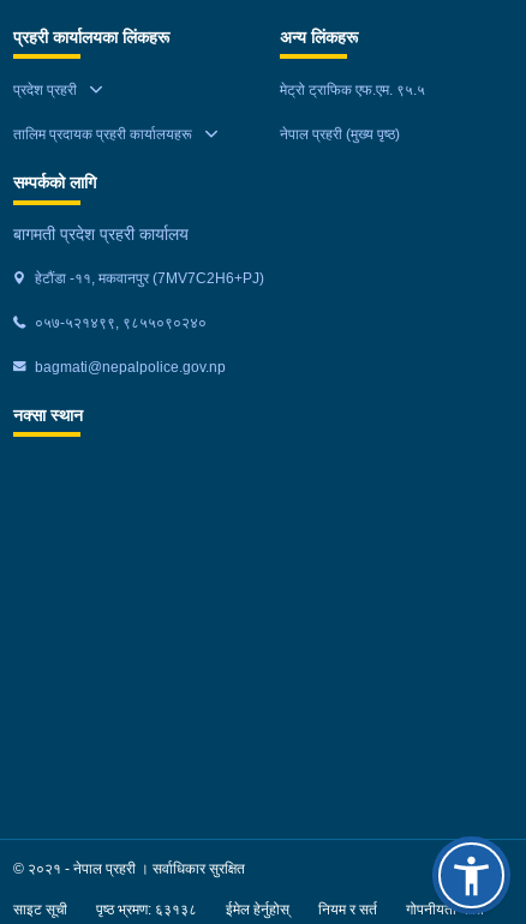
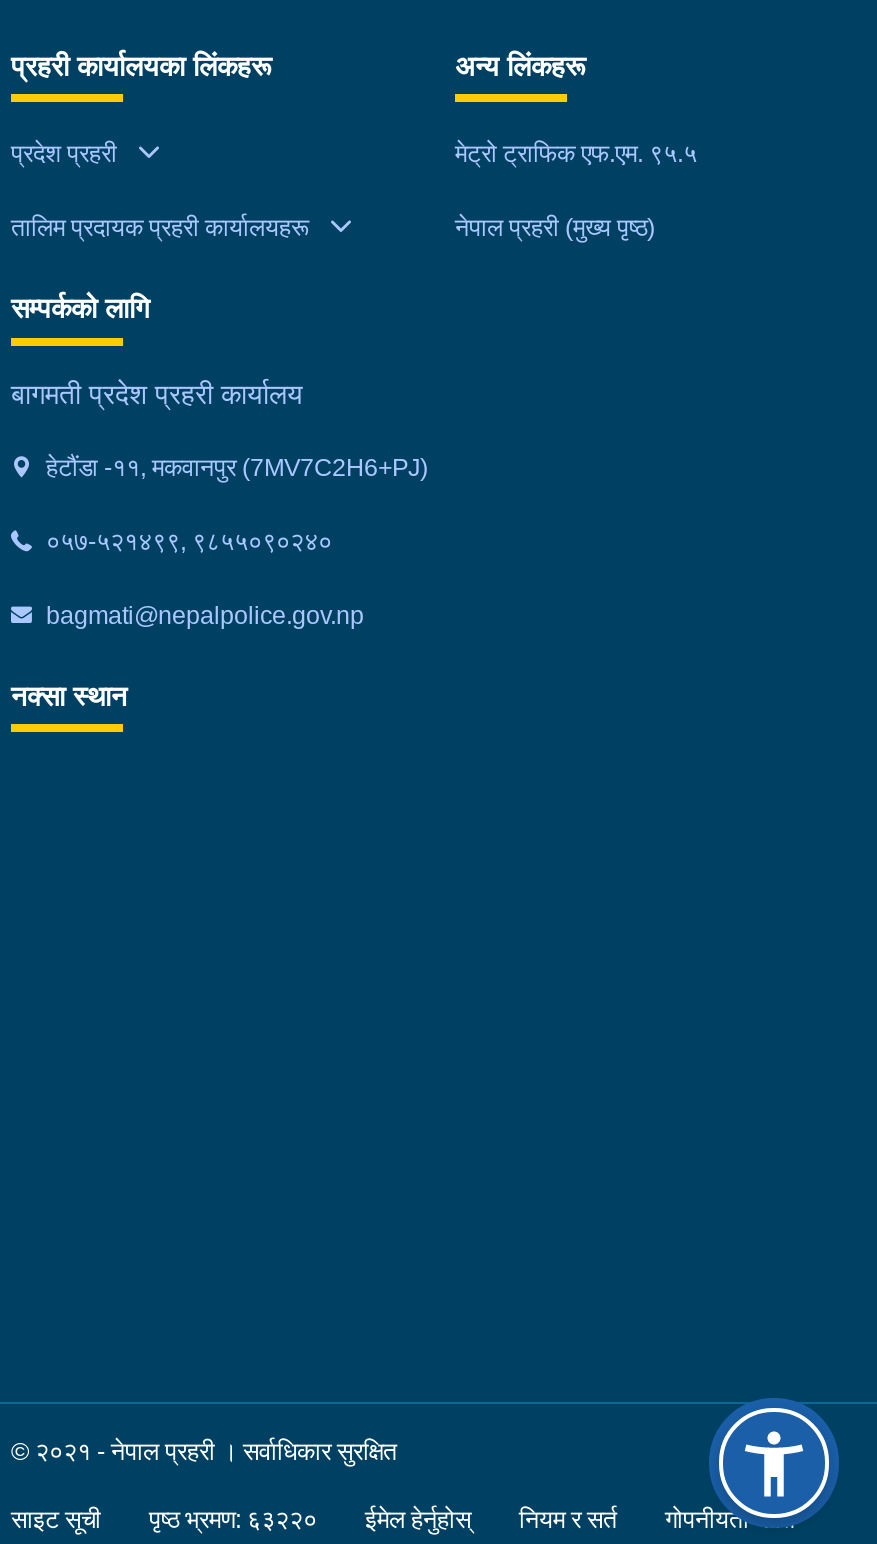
[96,901,197,918] पृष्ठ भ्रमण: ६३१३८ -> [149,1506,317,1534] पृष्ठ भ्रमण: ६३२२०

